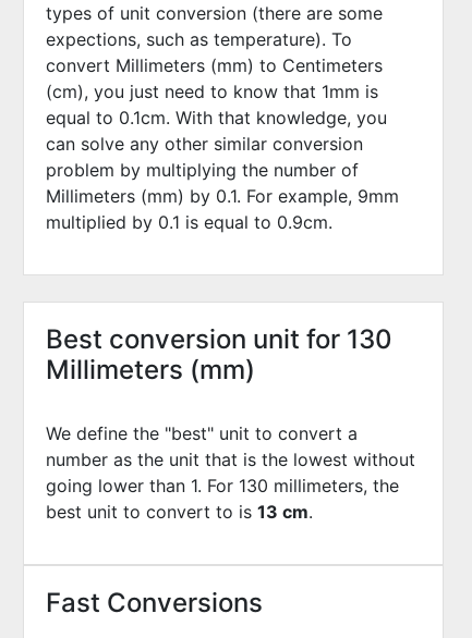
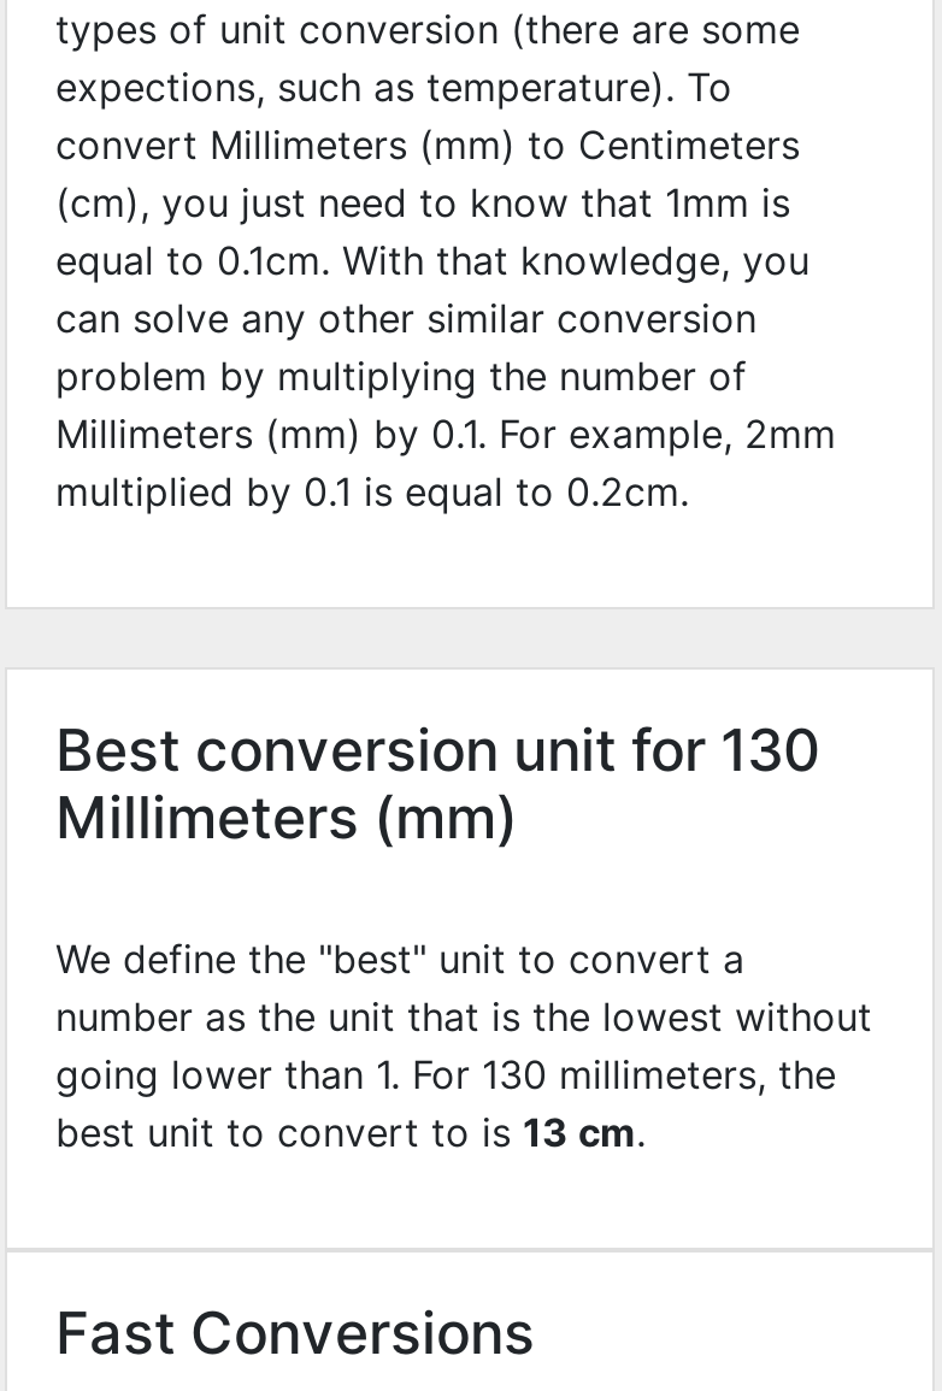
[46,185,399,207] Millimeters (mm) by 0.1. For example, 9mm -> [55,409,836,458] Millimeters (mm) by 0.1. For example, 2mm
[46,211,332,233] multiplied by 0.1 is equal to 0.9cm. -> [55,467,689,515] multiplied by 0.1 is equal to 0.2cm.

